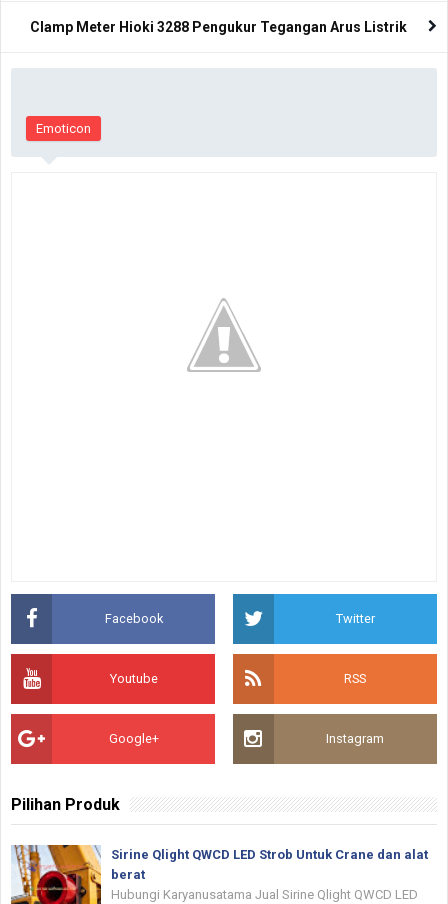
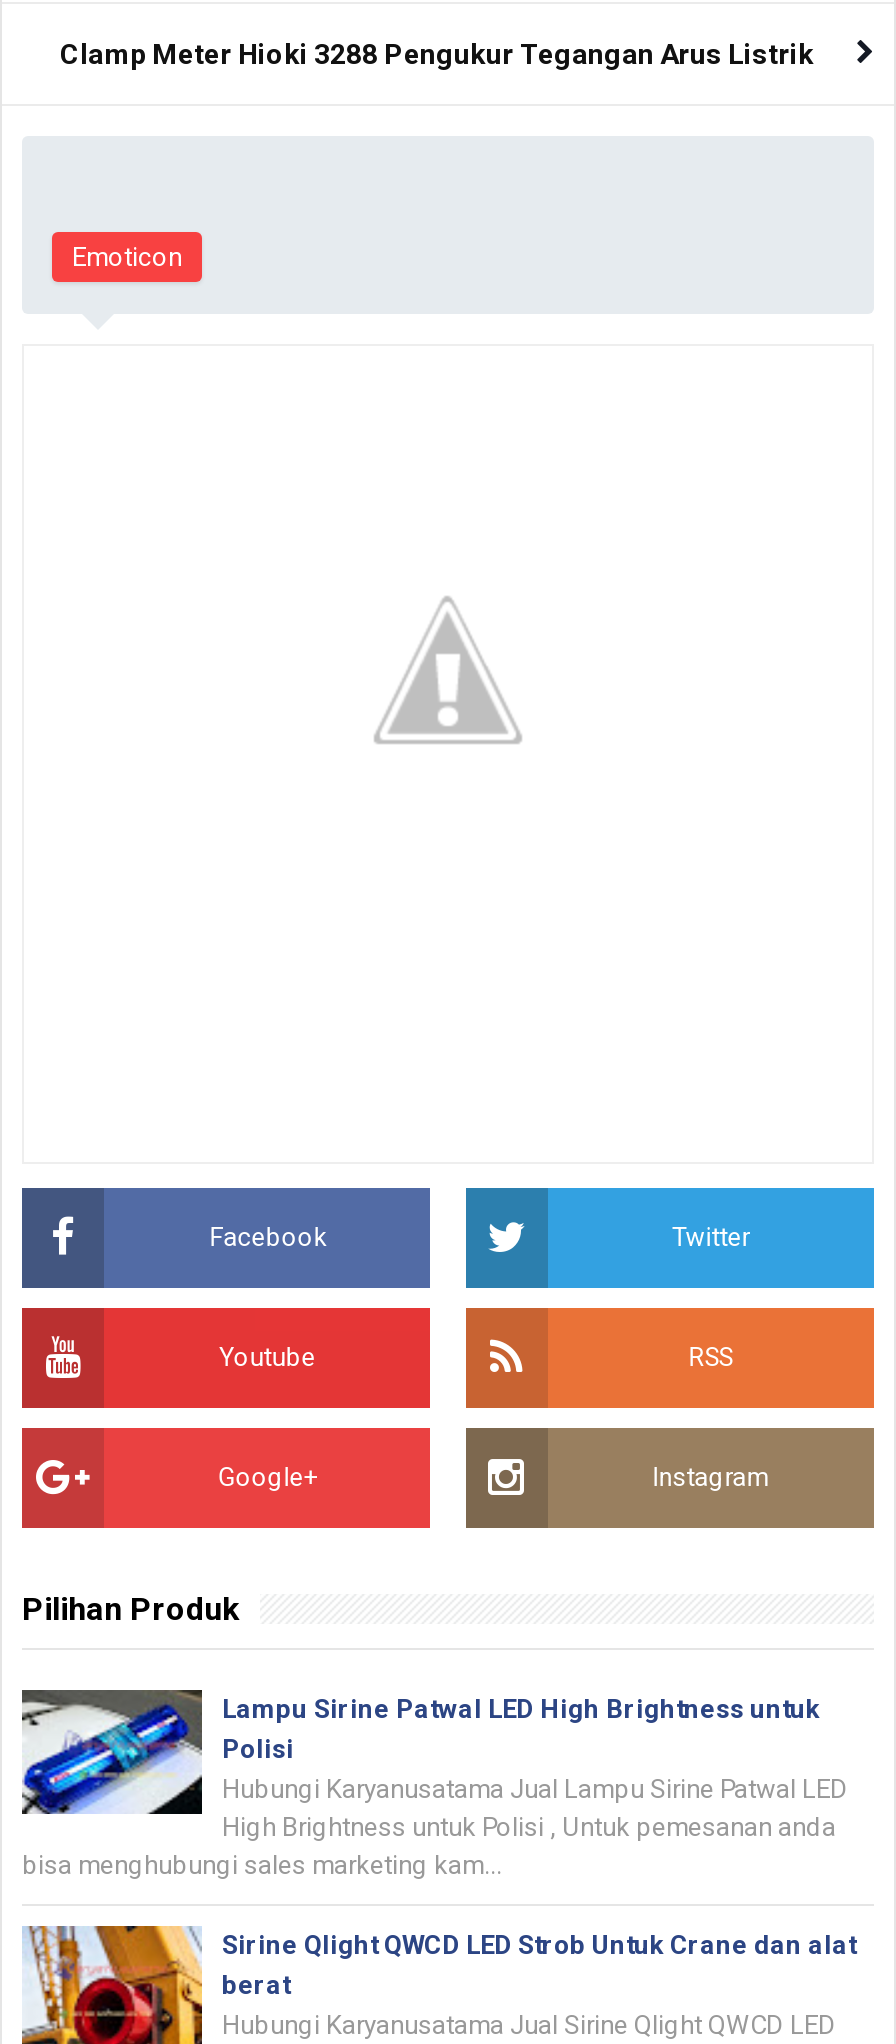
none -> [20,1688,848,1880] [image] | Lampu Sirine Patwal LED High Brightness untuk | Polisi | Hubungi Karyanusatama Jual Lampu Sirine Patwal LED | High Brightness untuk Polisi , Untuk pemesanan anda | bisa menghubungi sales marketing kam...

